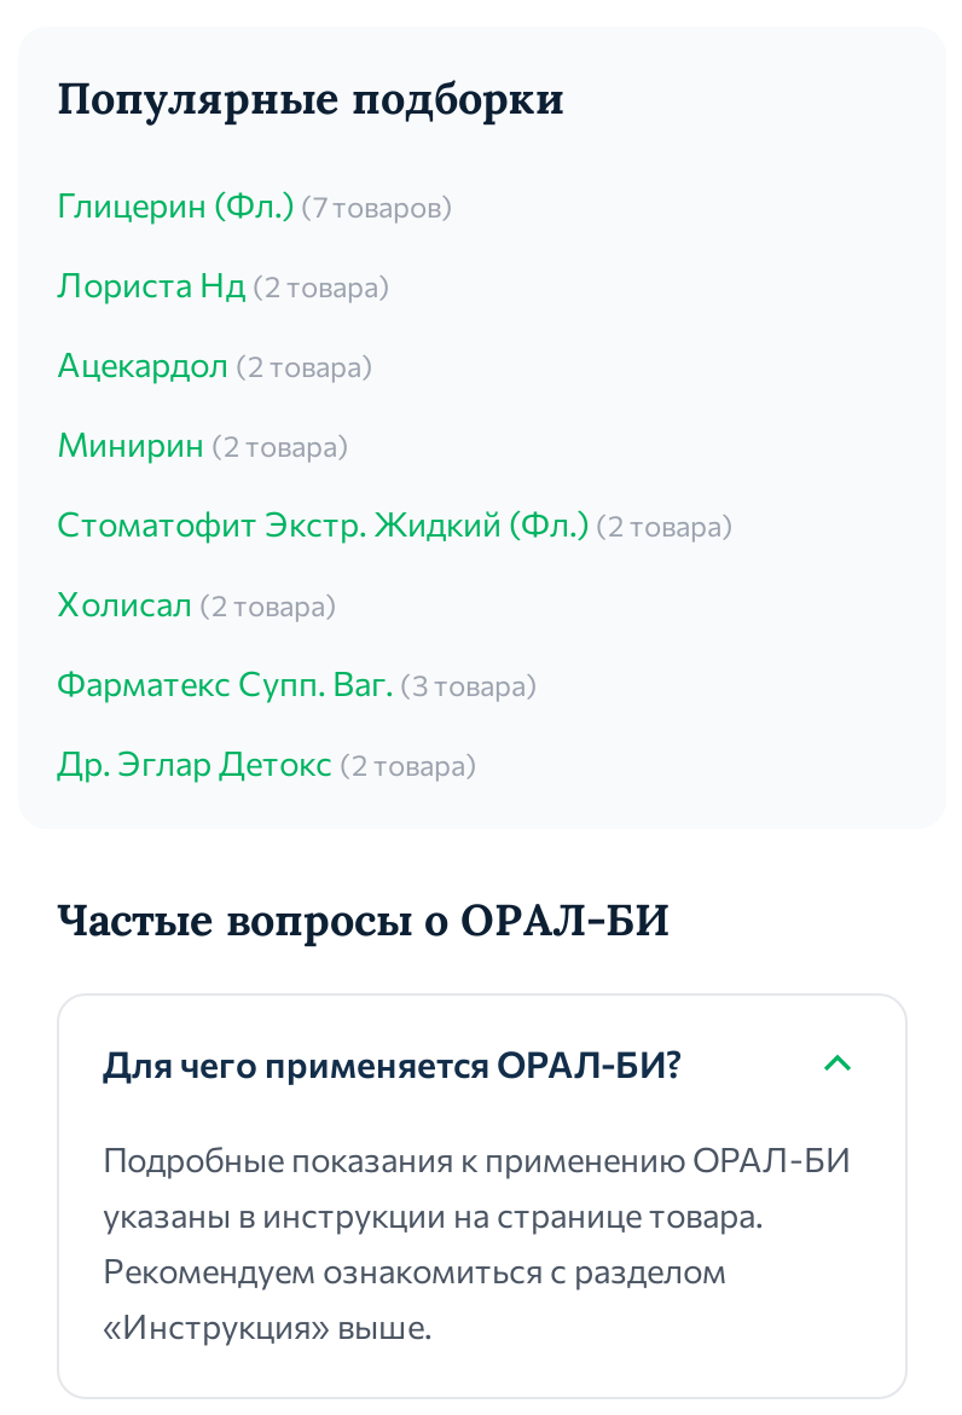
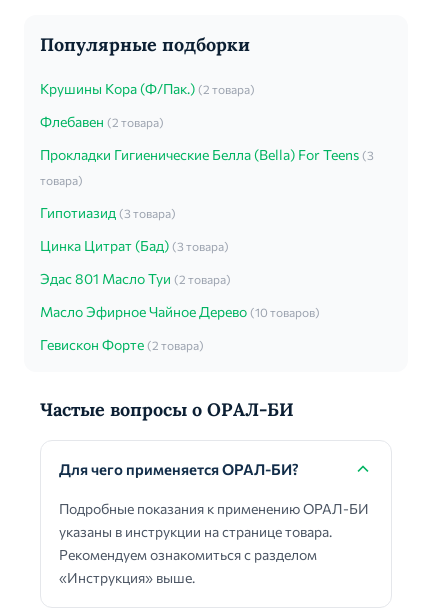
[57,184,734,783] Глицерин (Фл.) (7 товаров) | Лориста Нд (2 товара) | Ацекардол (2 товара) | Минирин (2 товара) | Стоматофит Экстр. Жидкий (Фл.) (2 товара) | Холисал (2 товара) | Фарматекс Супп. Ваг. (3 товара) | Др. Эглар Детокс (2 товара) -> [40,80,374,353] Крушины Кора (Ф/Пак.) (2 товара) | Флебавен (2 товара) | Прокладки Гигиенические Белла (Bella) For Teens (3 | товара) | Гипотиазид (3 товара) | Цинка Цитрат (Бад) (3 товара) | Эдас 801 Масло Туи (2 товара) | Масло Эфирное Чайное Дерево (10 товаров) | Гевискон Форте (2 товара)

